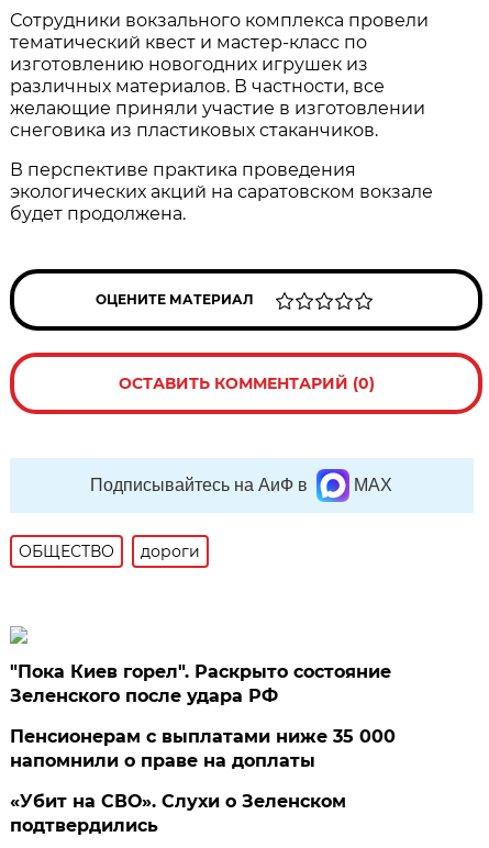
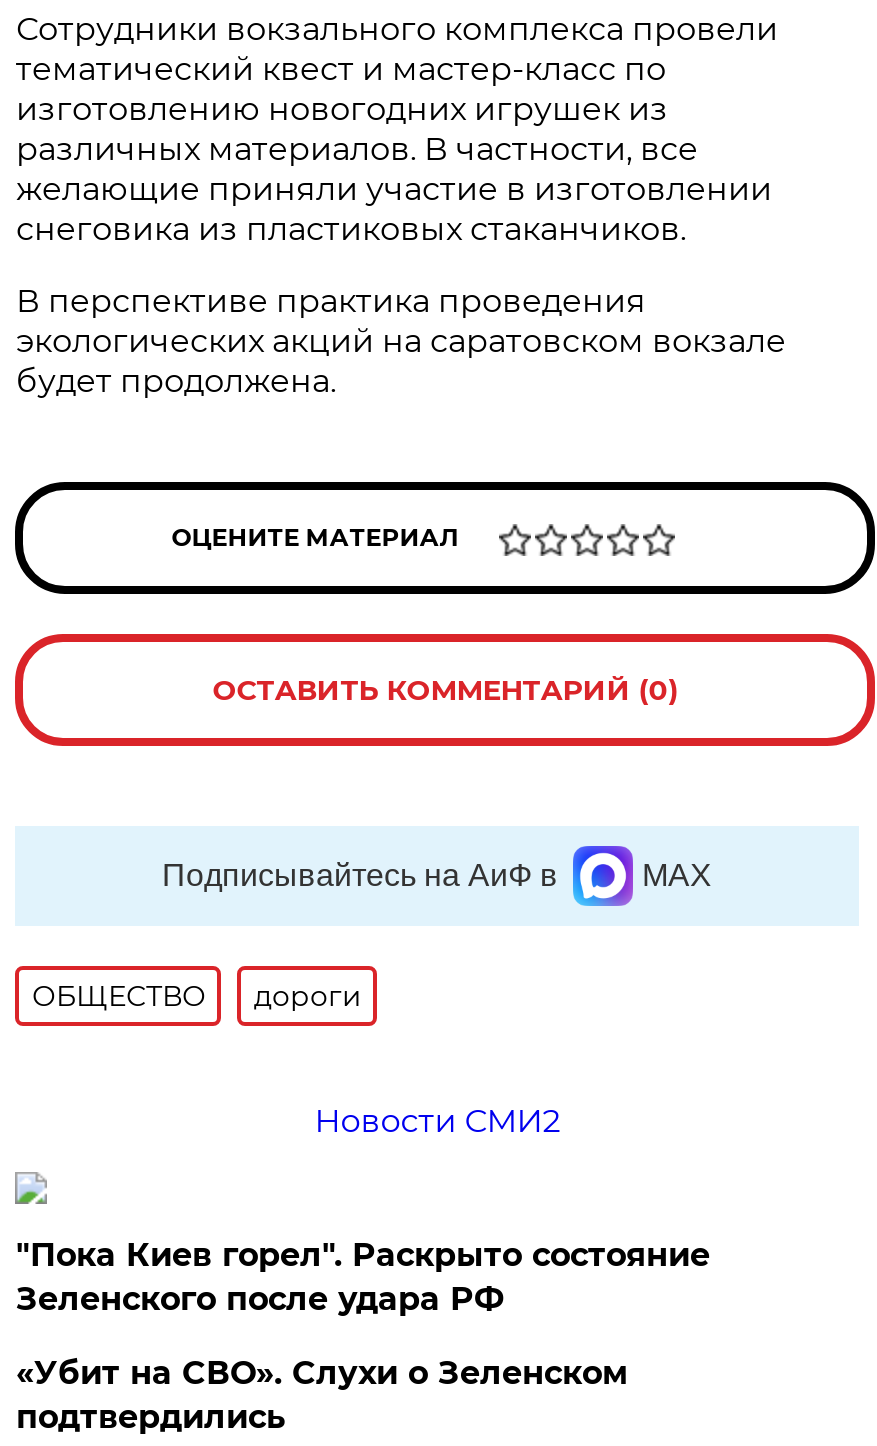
none -> [314,1102,560,1140] Новости СМИ2
moved [10,661,392,706] -> [16,1236,710,1318]: "Пока Киев горел". Раскрыто состояние | Зеленского после удара РФ
[10,726,396,771] Пенсионерам с выплатами ниже 35 000 | напомнили о праве на доплаты -> none

